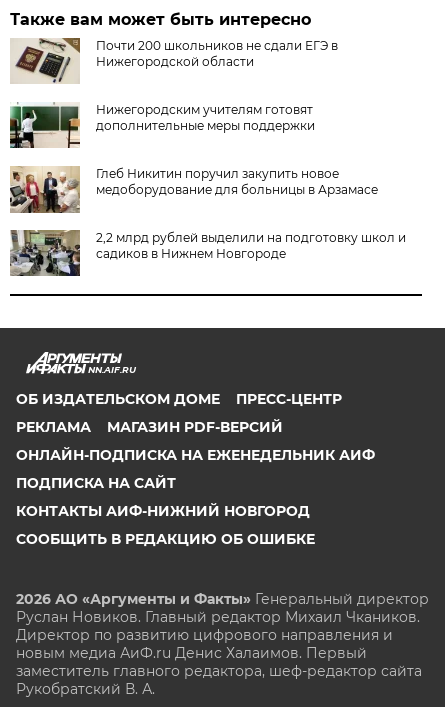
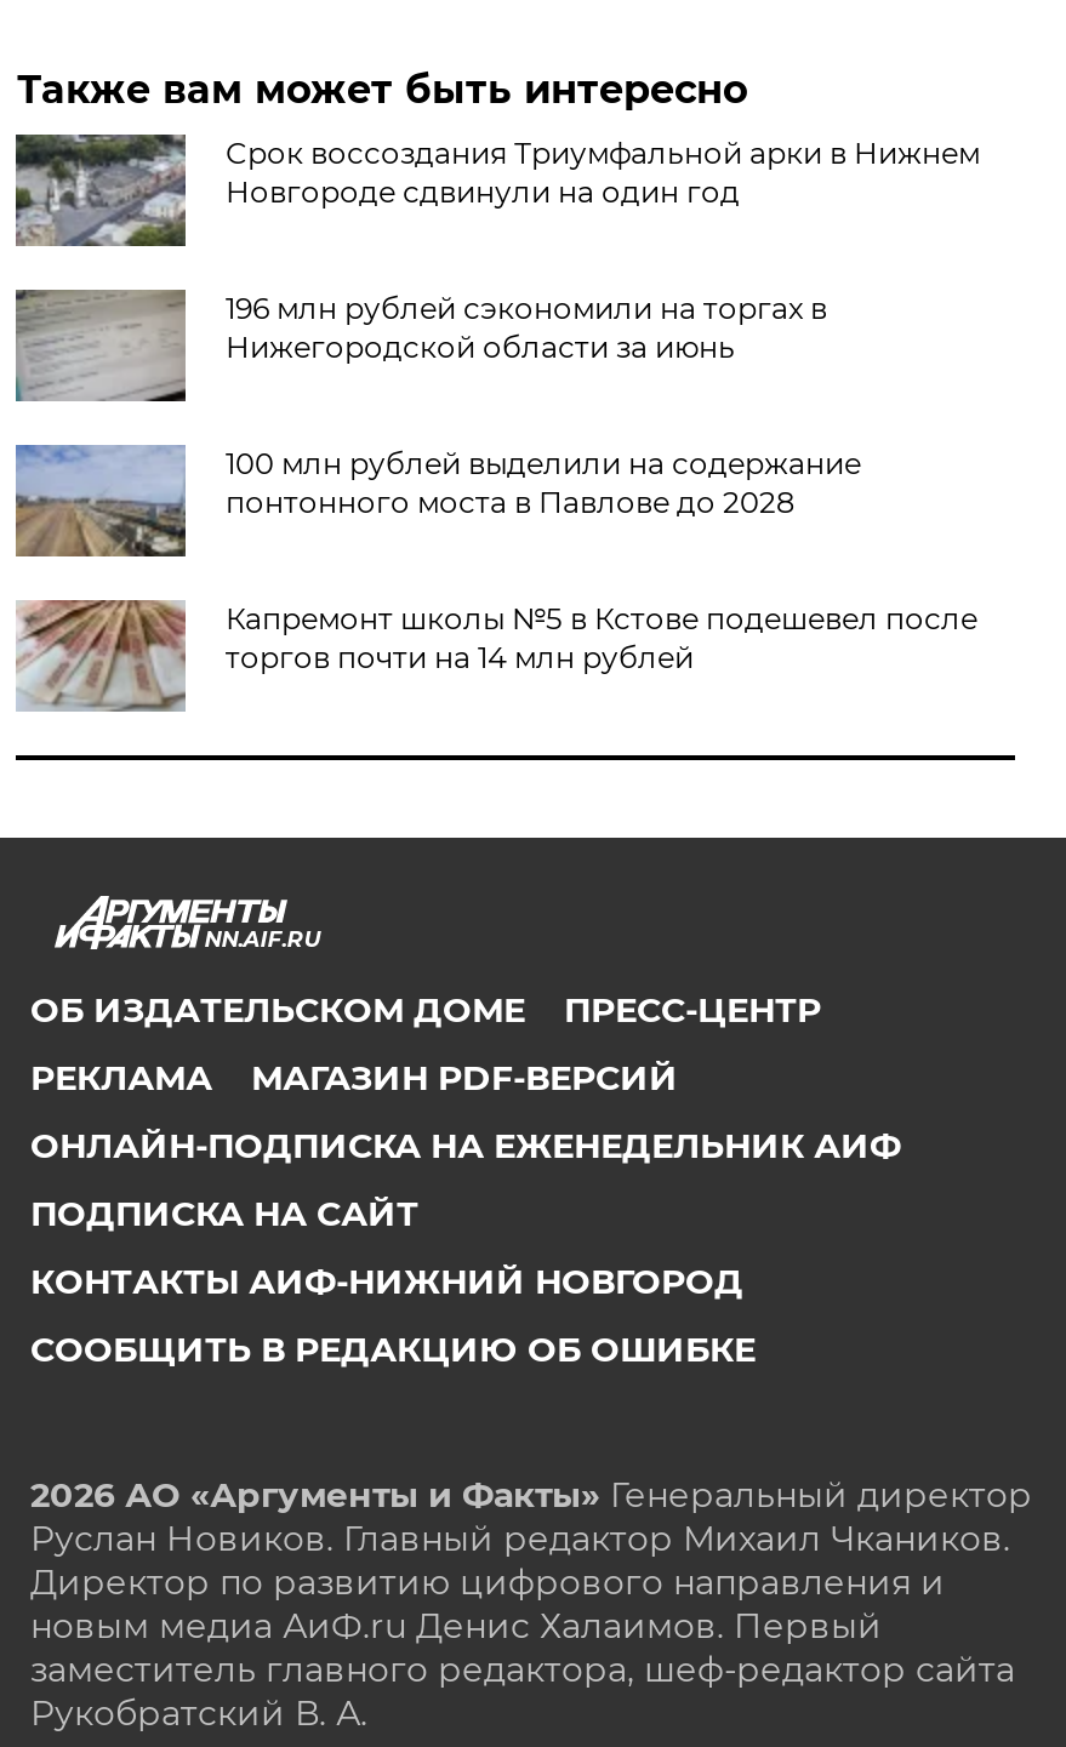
[10,37,338,84] [image] | Почти 200 школьников не сдали ЕГЭ в | Нижегородской области -> [13,132,980,249] [image] | Срок воссоздания Триумфальной арки в Нижнем | Новгороде сдвинули на один год
[9,102,315,149] [image] | Нижегородским учителям готовят | дополнительные меры поддержки -> [13,287,827,404] [image] | 196 млн рублей сэкономили на торгах в | Нижегородской области за июнь
[9,165,378,214] [image] | Глеб Никитин поручил закупить новое | медоборудование для больницы в Арзамасе -> [13,443,861,556] [image] | 100 млн рублей выделили на содержание | понтонного моста в Павлове до 2028
[10,230,406,277] [image] | 2,2 млрд рублей выделили на подготовку школ и | садиков в Нижнем Новгороде -> [18,600,977,712] [image] | Капремонт школы №5 в Кстове подешевел после | торгов почти на 14 млн рублей

